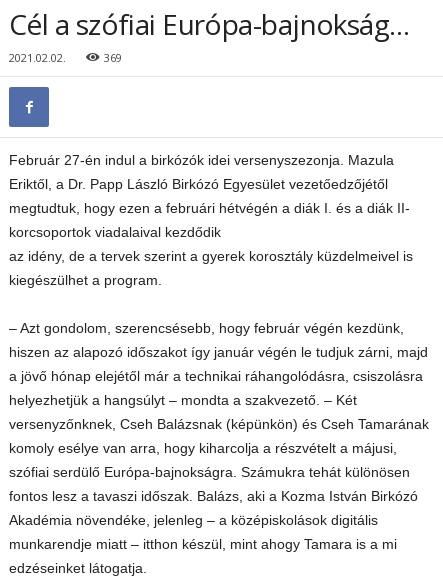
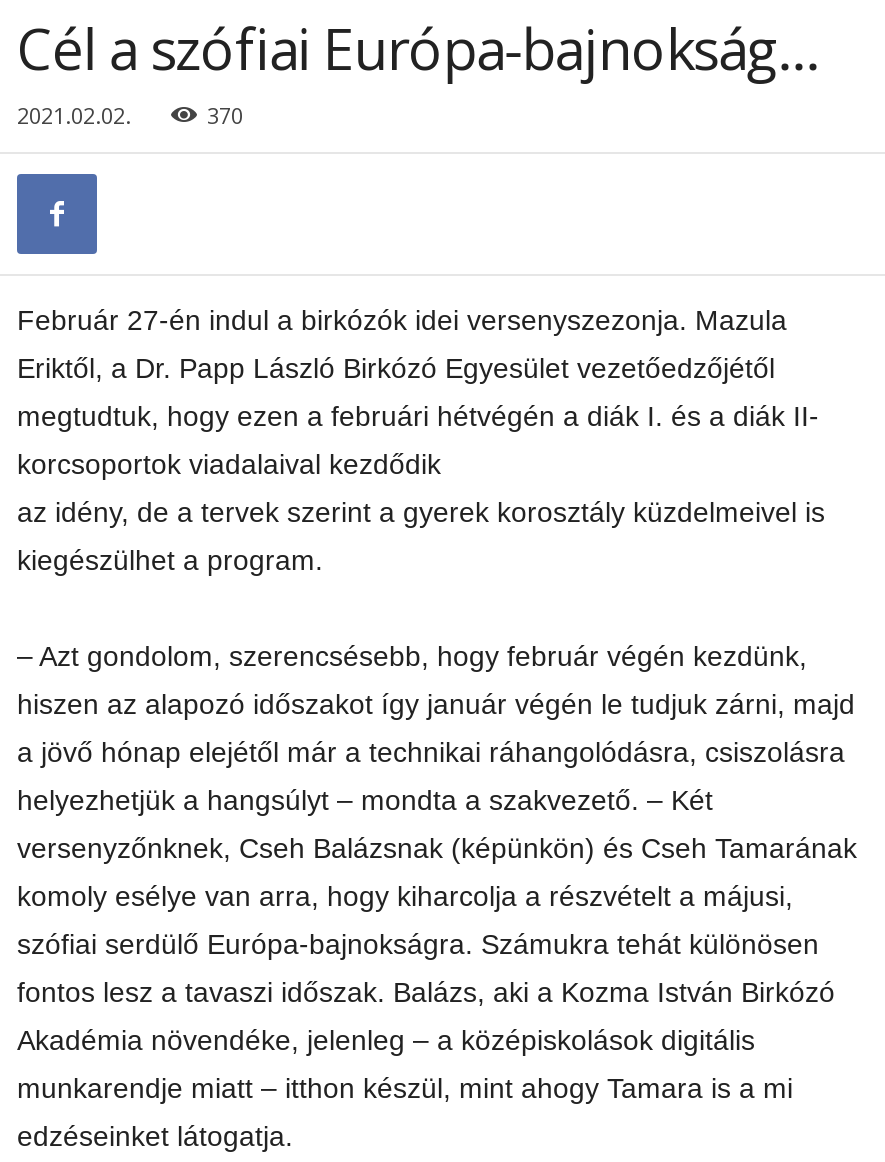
[104,50,122,65] 369 -> [207,100,243,130] 370

